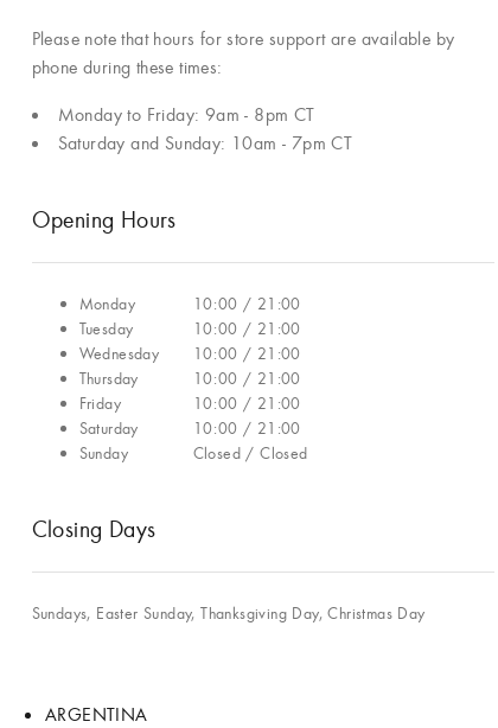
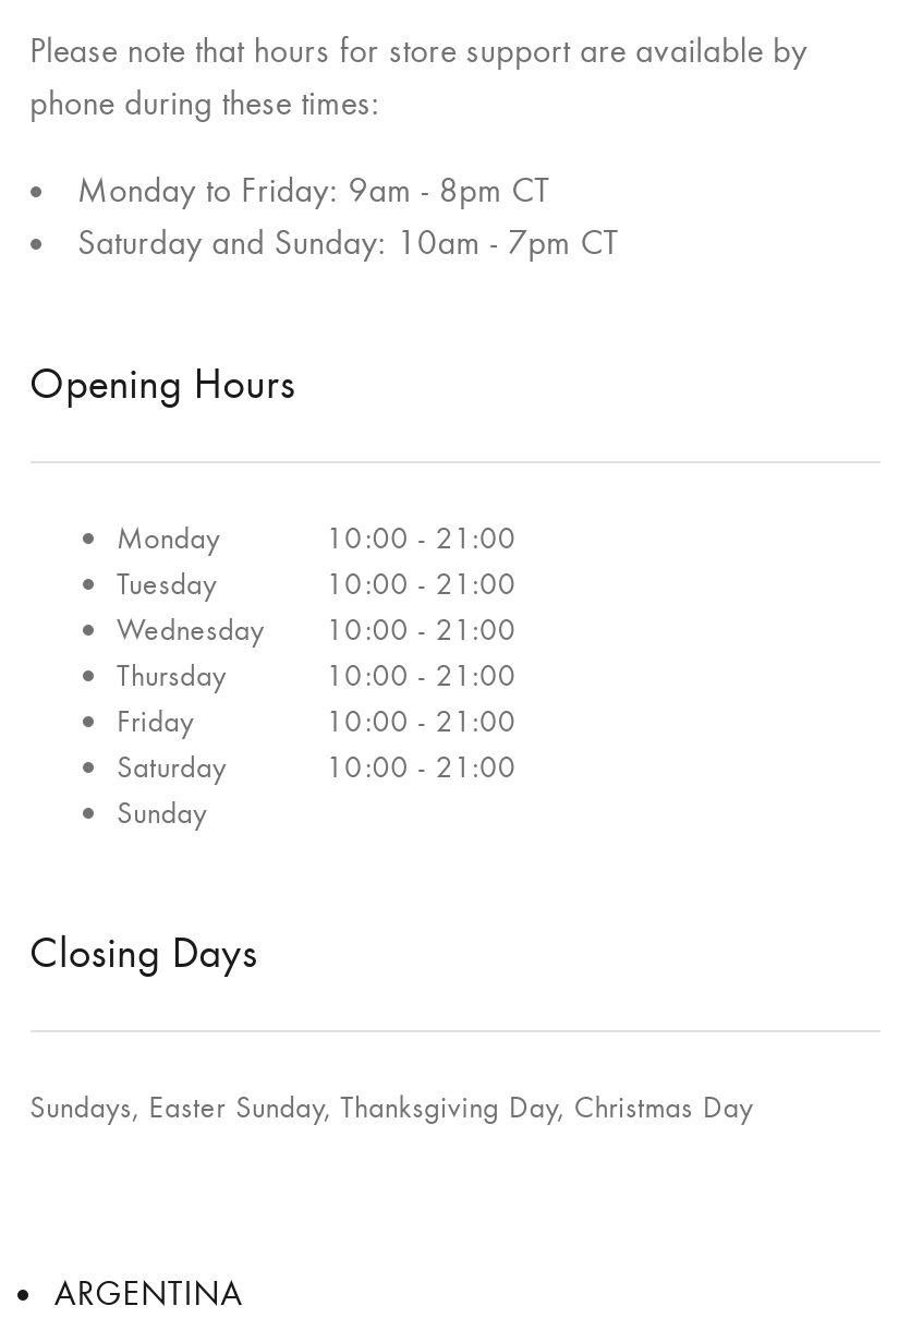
[193,293,301,314] 10:00 / 21:00 -> [326,518,516,557] 10:00 - 21:00
[193,318,301,339] 10:00 / 21:00 -> [326,564,516,603] 10:00 - 21:00
[79,343,301,364] Wednesday 10:00 / 21:00 -> [117,609,516,649] Wednesday 10:00 - 21:00
[193,368,301,389] 10:00 / 21:00 -> [326,655,516,694] 10:00 - 21:00
[193,392,301,414] 10:00 / 21:00 -> [326,701,516,740] 10:00 - 21:00
[193,417,301,439] 10:00 / 21:00 -> [326,747,516,786] 10:00 - 21:00
[193,442,308,464] Closed / Closed -> none

